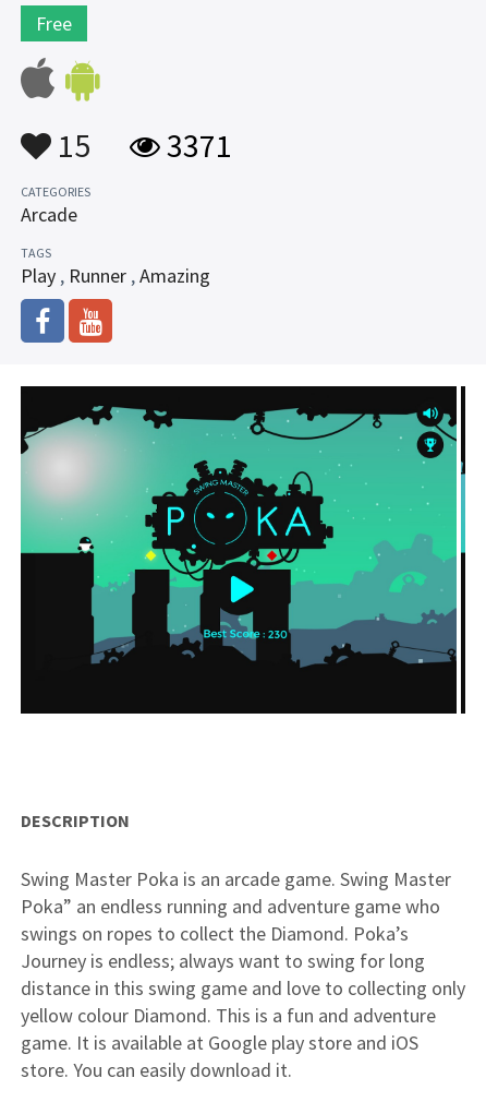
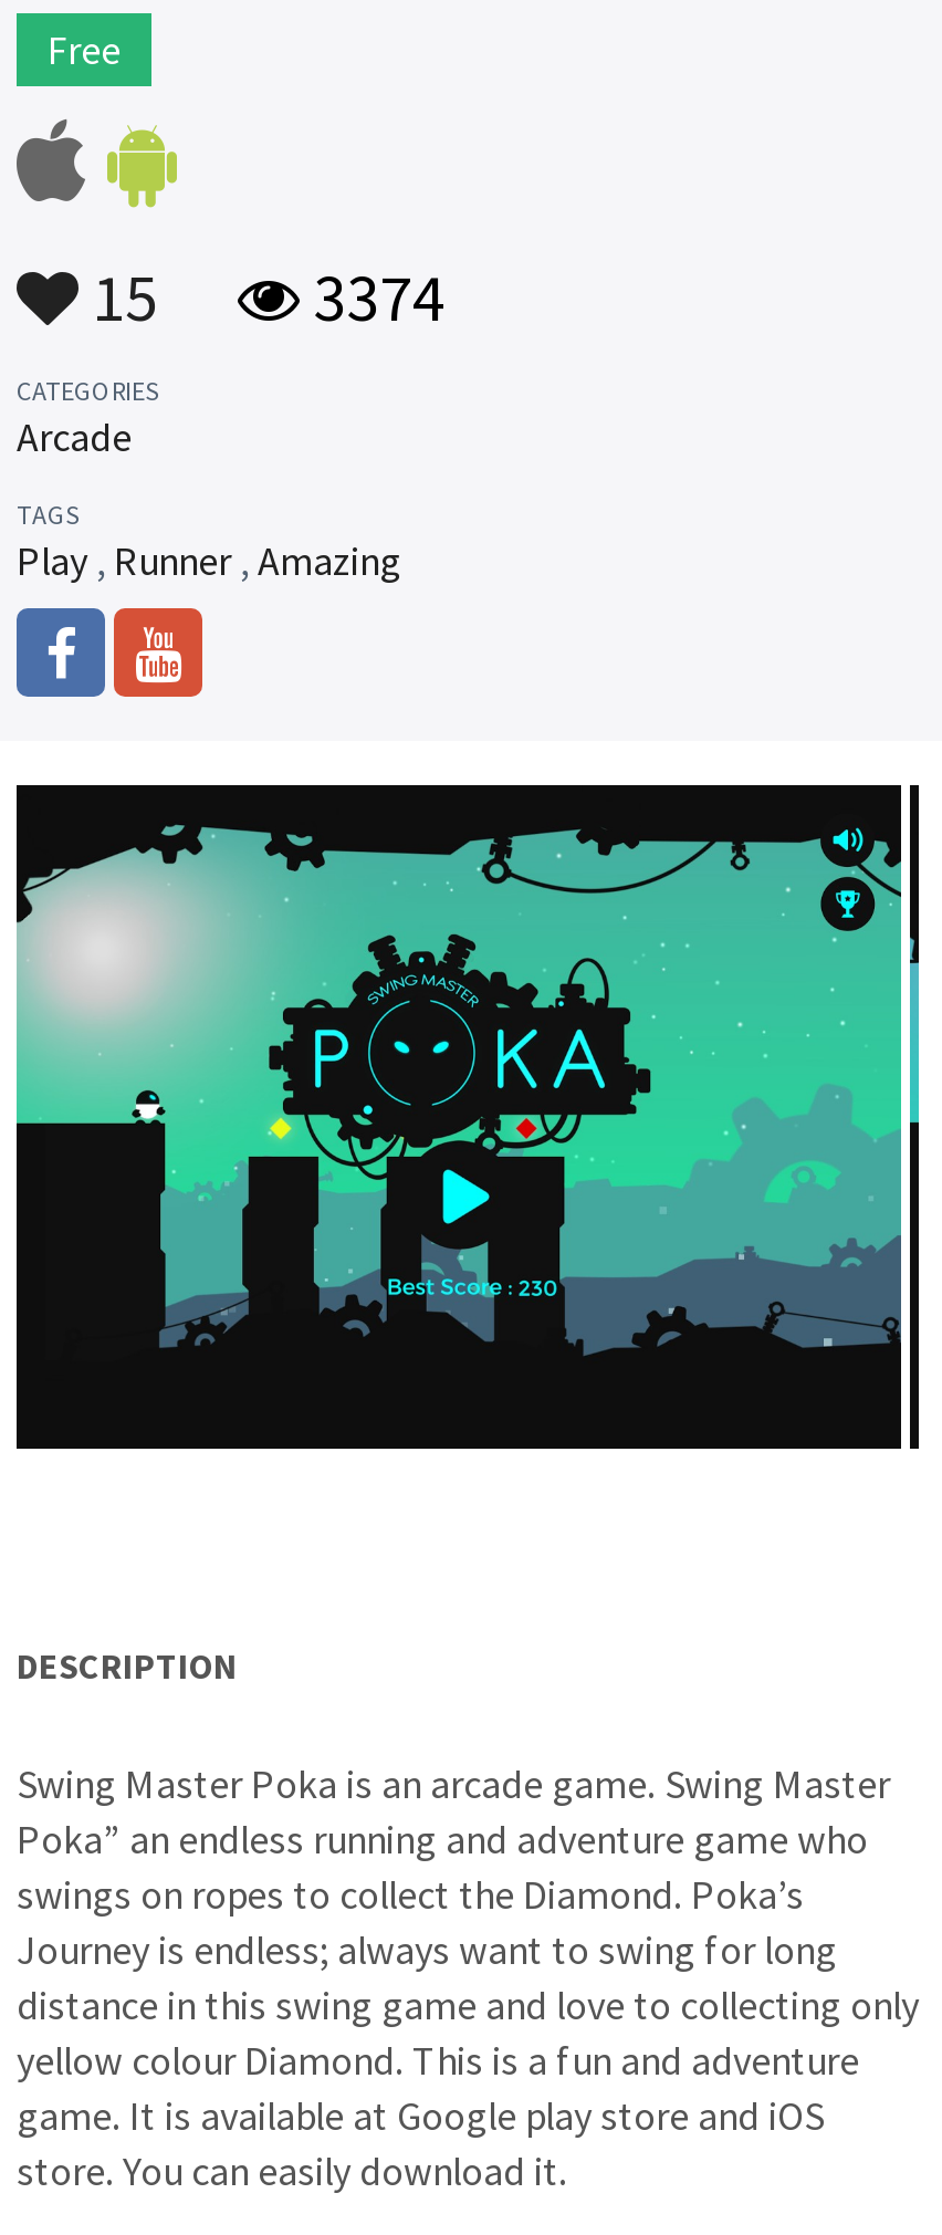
[51,124,232,166] 15 3371 -> [78,254,446,338] 15 3374

